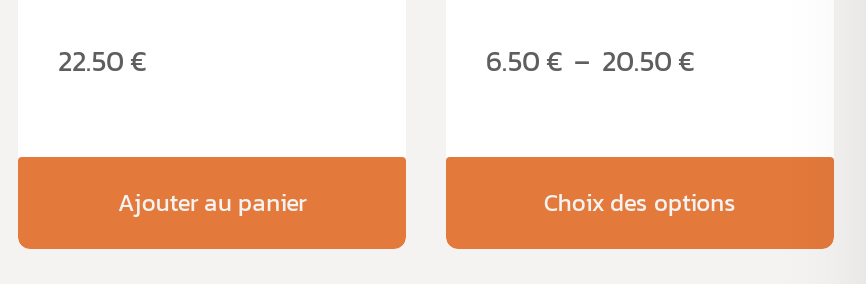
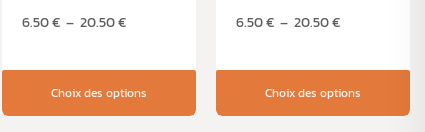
[58,41,146,83] 22.50 € -> [22,12,126,33] 6.50 € – 20.50 €
[118,185,306,221] Ajouter au panier -> [51,84,147,102] Choix des options

